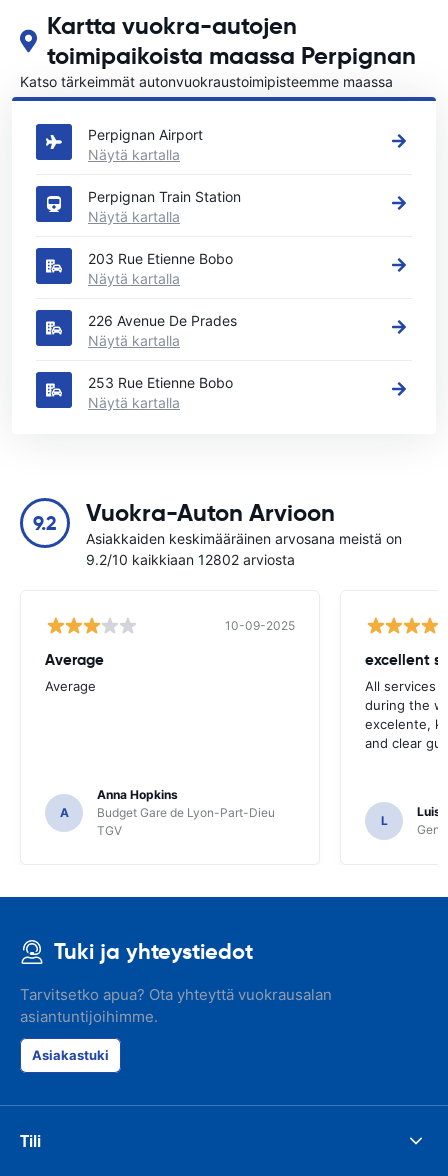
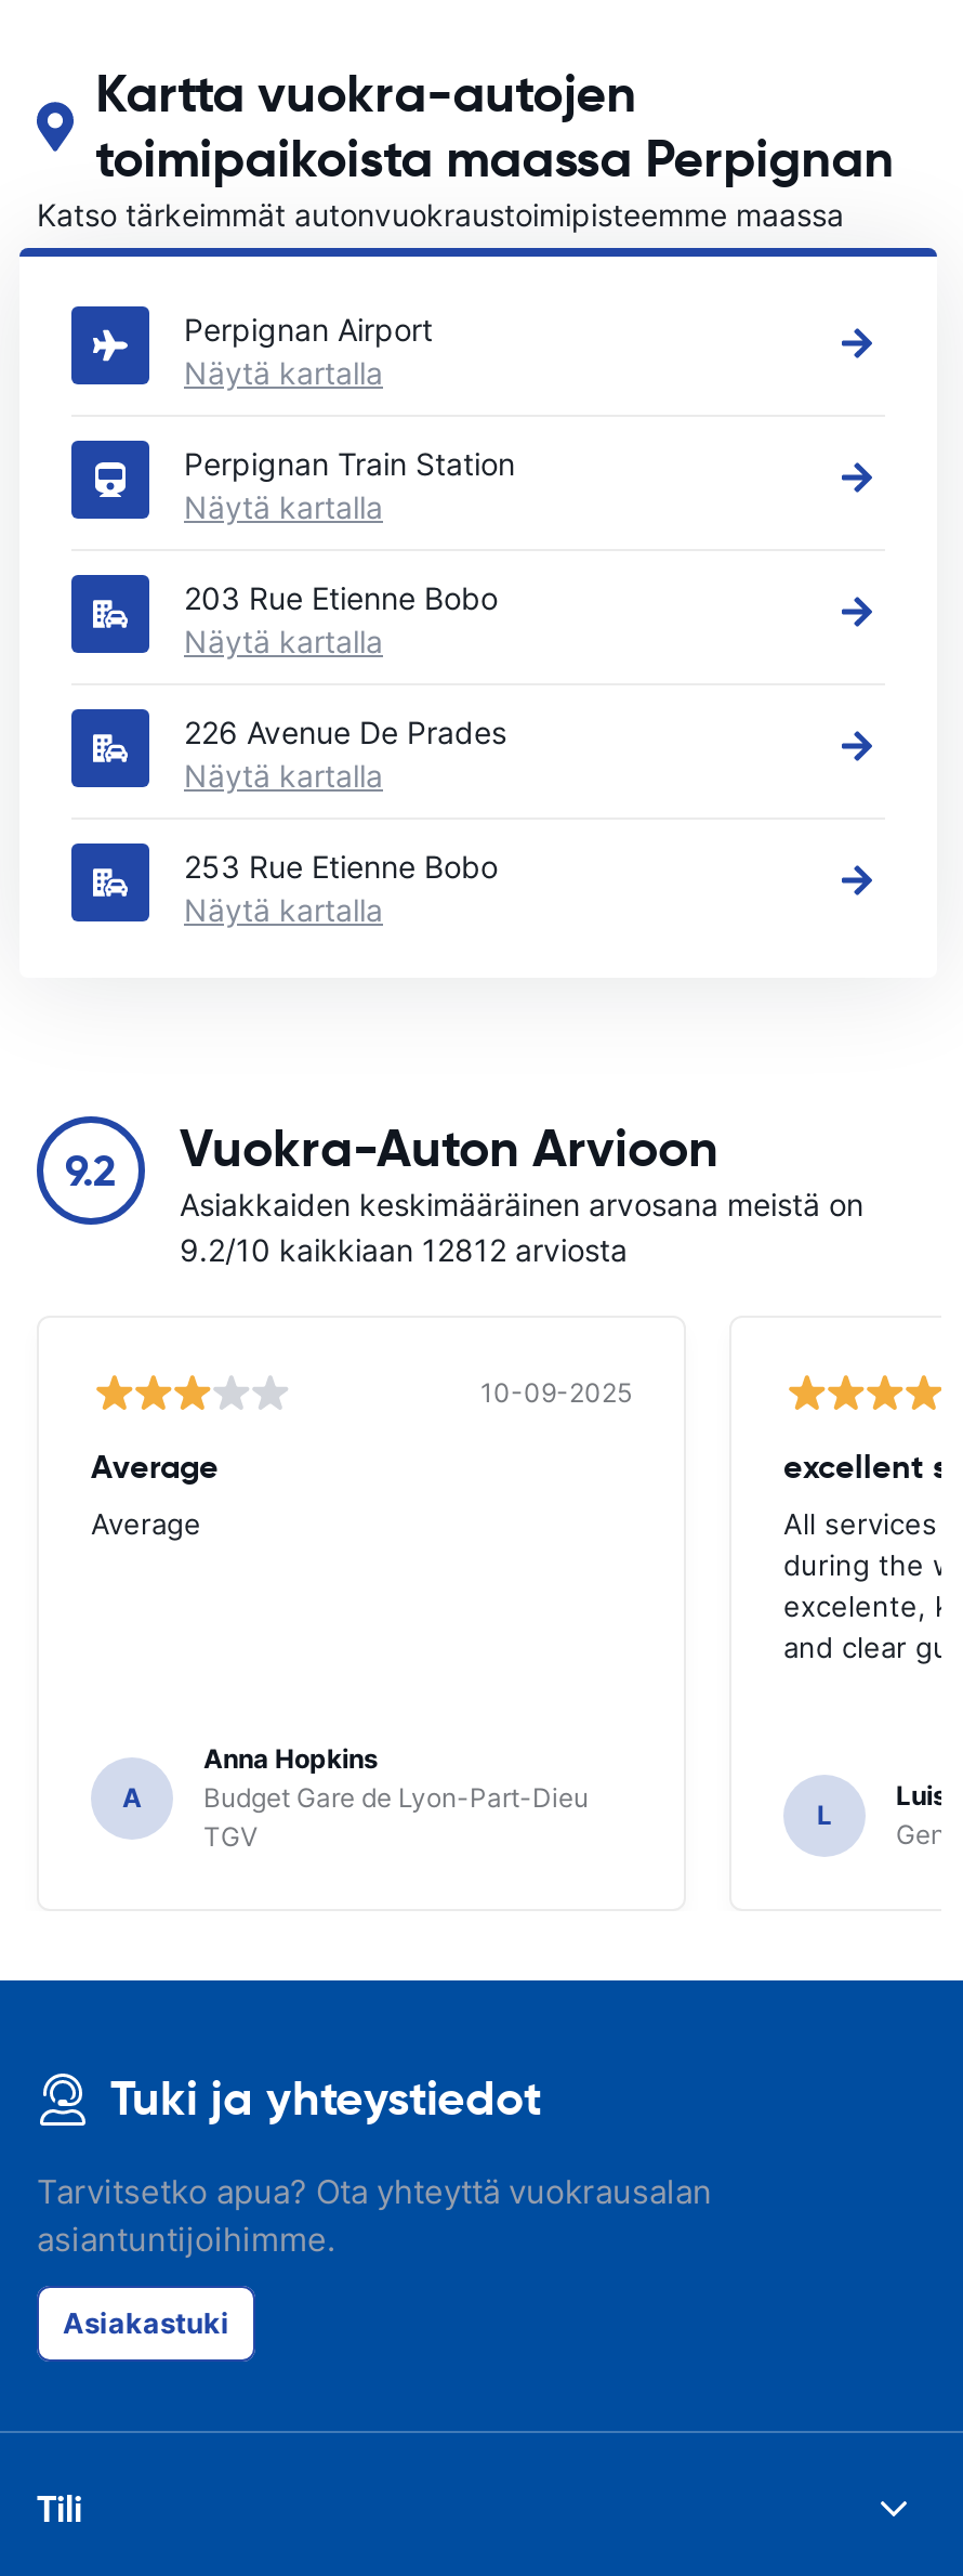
[86,551,295,568] 9.2/10 kaikkiaan 12802 arviosta -> [180,1231,628,1268] 9.2/10 kaikkiaan 12812 arviosta

